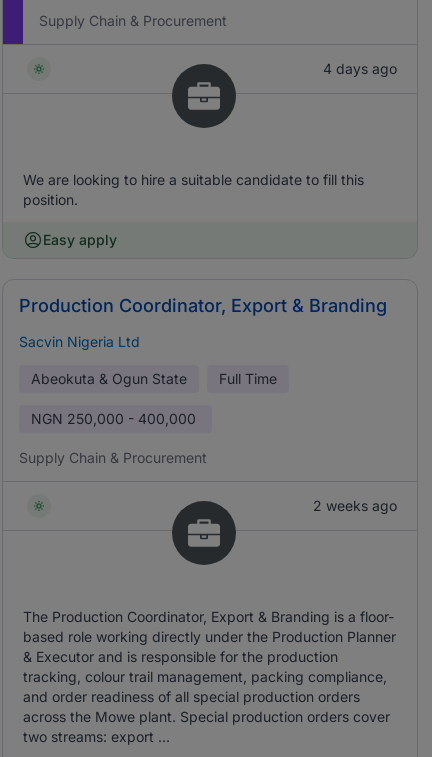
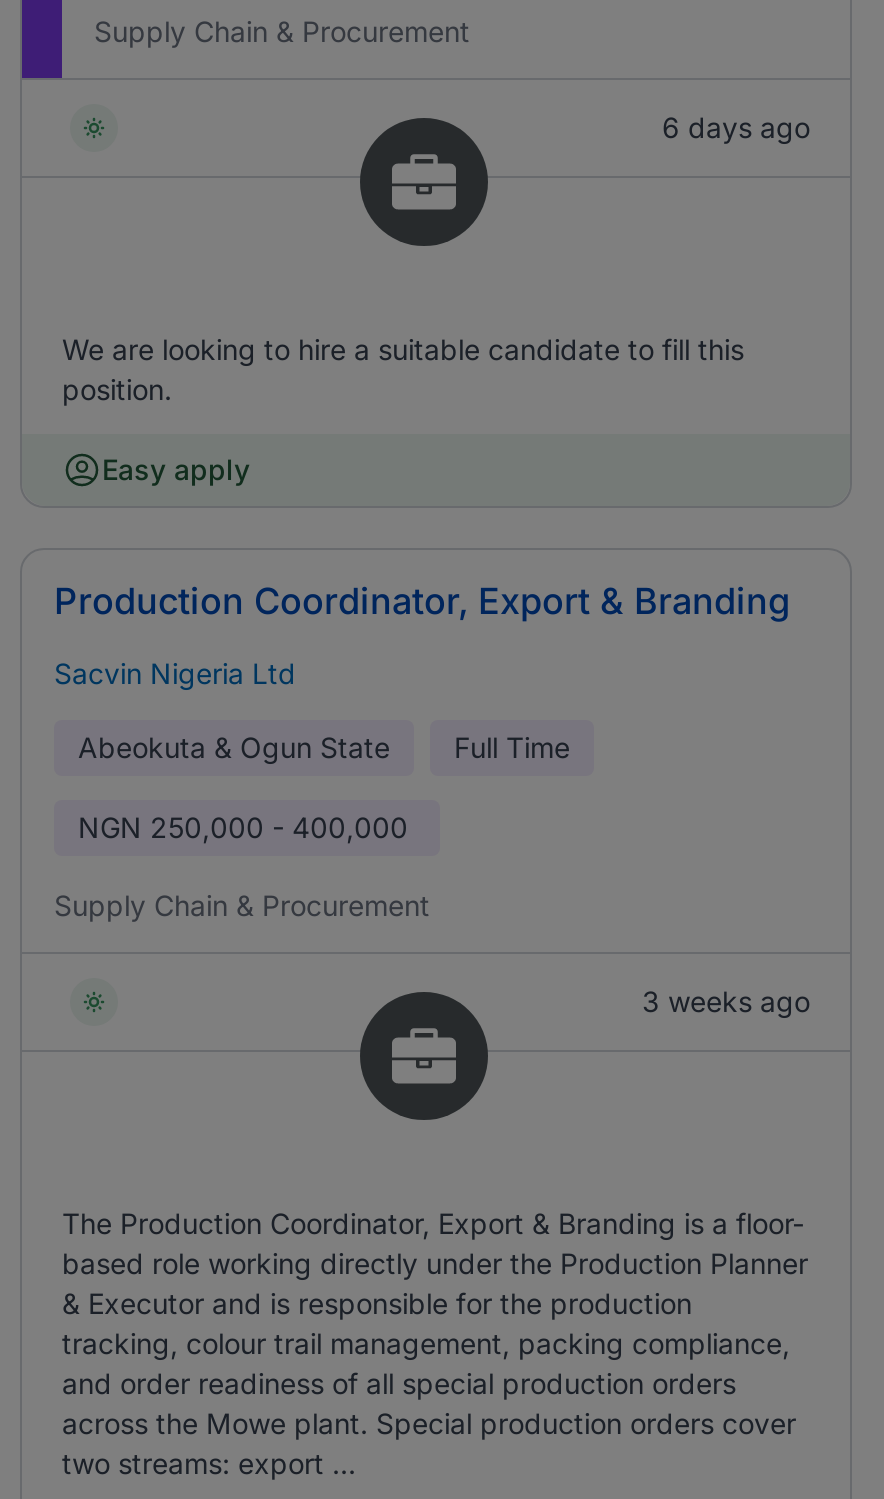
[323,60,397,77] 4 days ago -> [662,110,810,144] 6 days ago
[313,497,397,514] 2 weeks ago -> [642,984,810,1018] 3 weeks ago

